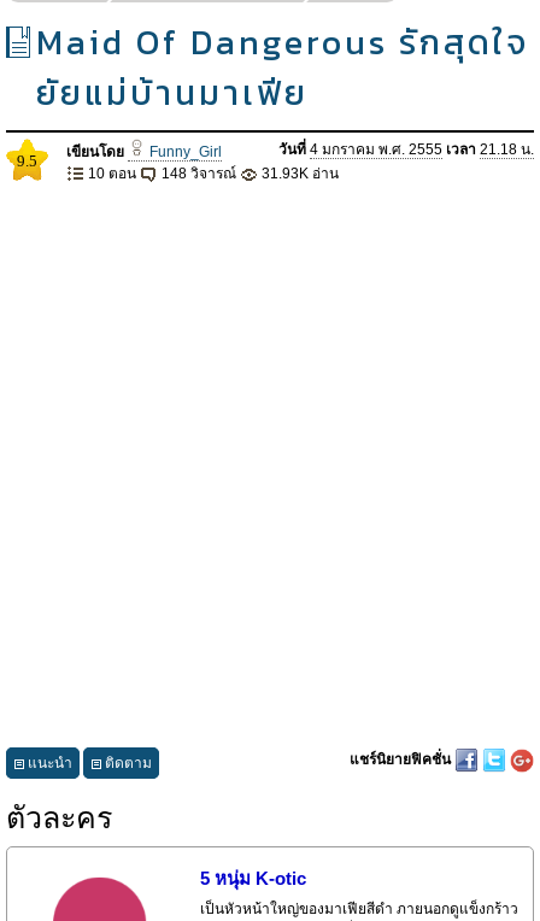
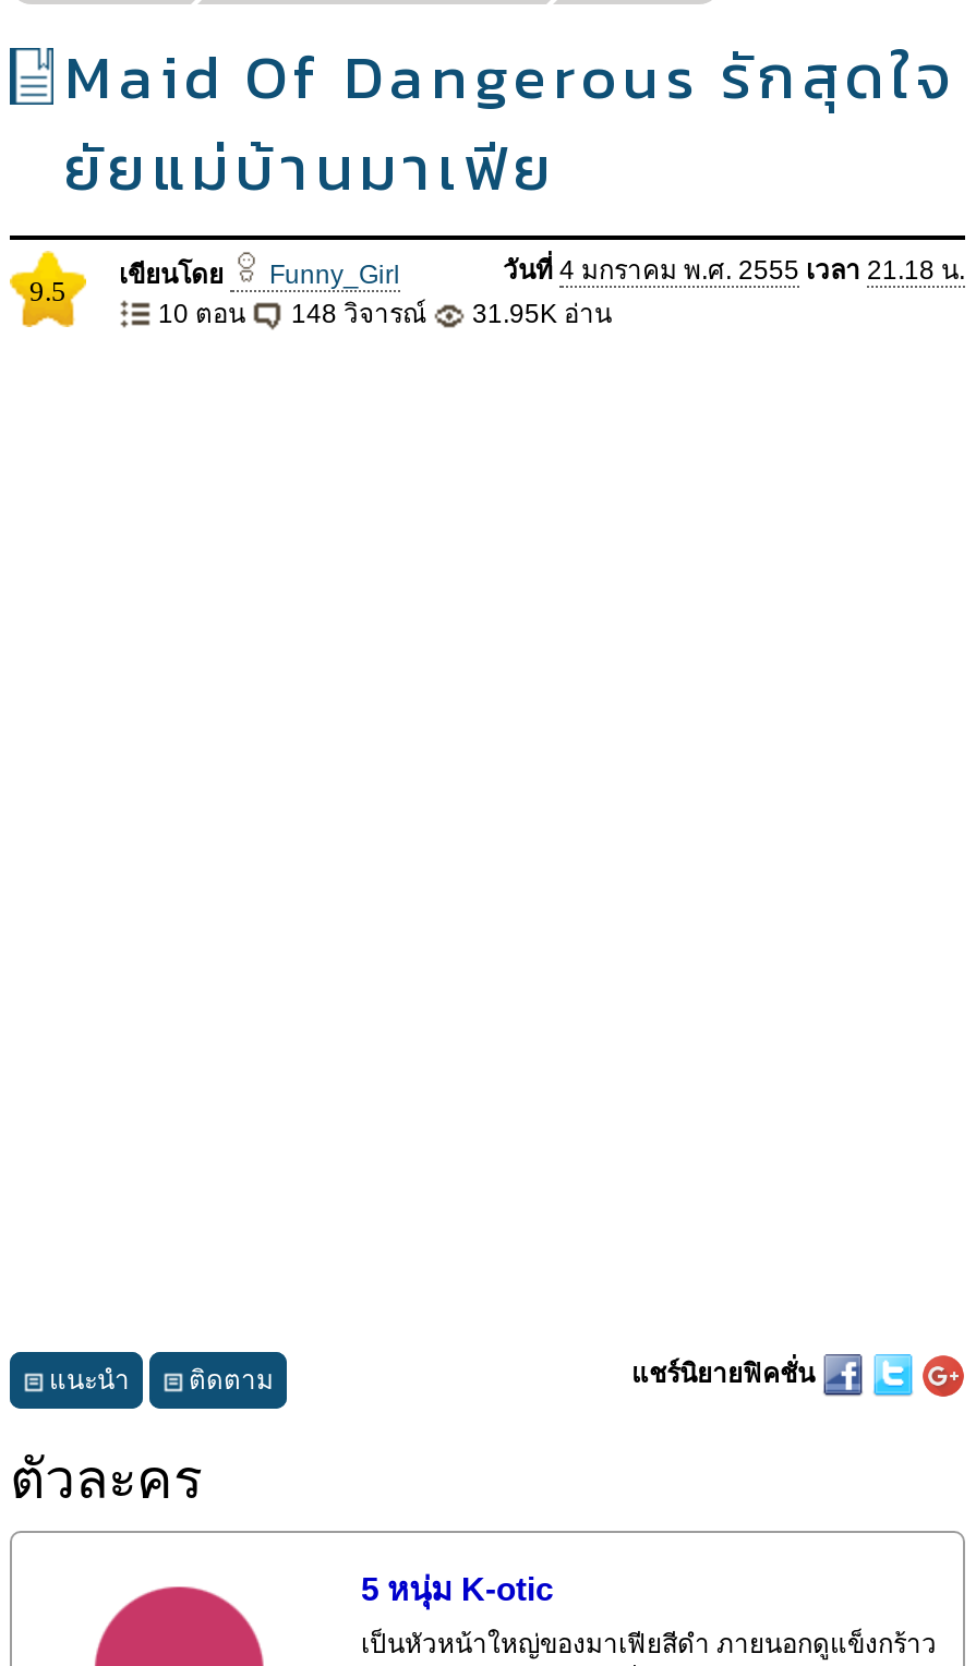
[84,165,339,182] 10 ตอน 148 วิจารณ์ 31.93K อ่าน -> [152,299,612,329] 10 ตอน 148 วิจารณ์ 31.95K อ่าน

